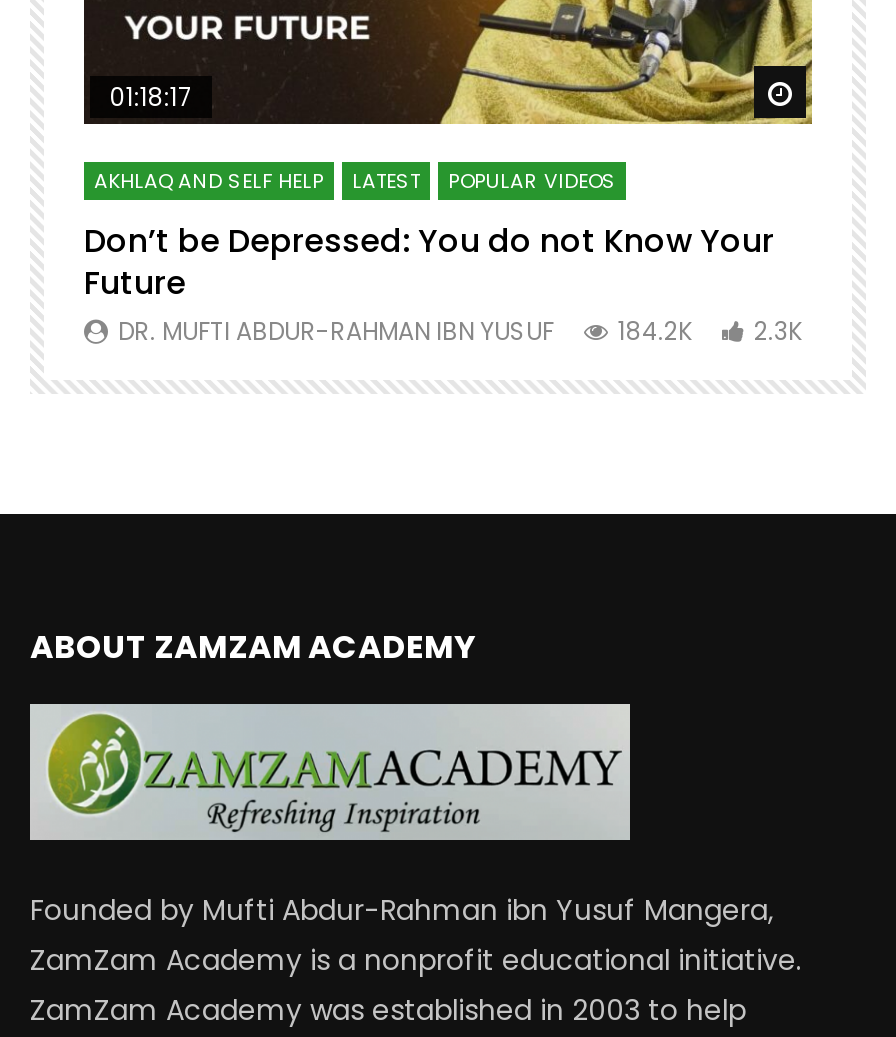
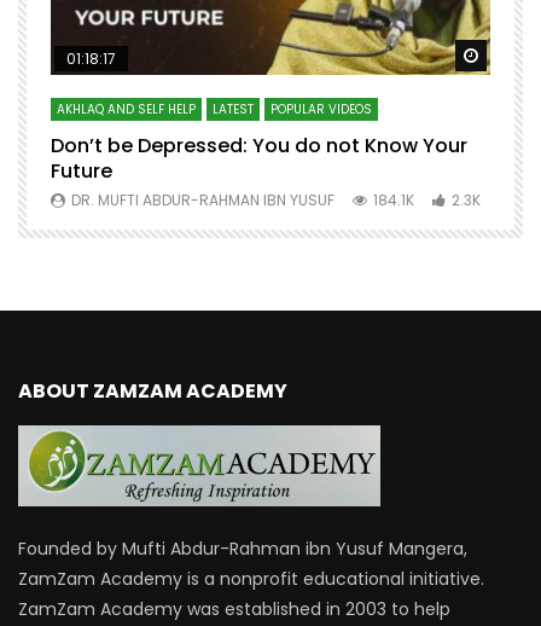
[118,314,802,348] DR. MUFTI ABDUR-RAHMAN IBN YUSUF 184.2K 2.3K -> [71,189,481,210] DR. MUFTI ABDUR-RAHMAN IBN YUSUF 184.1K 2.3K

